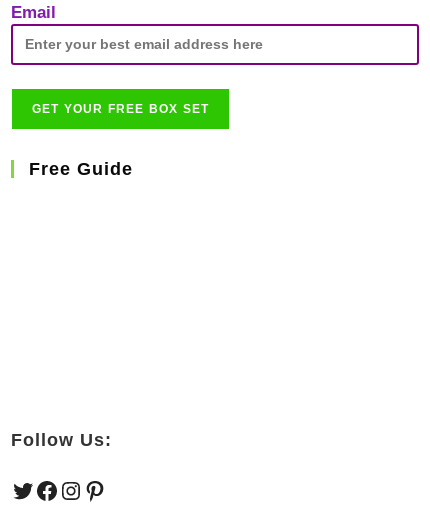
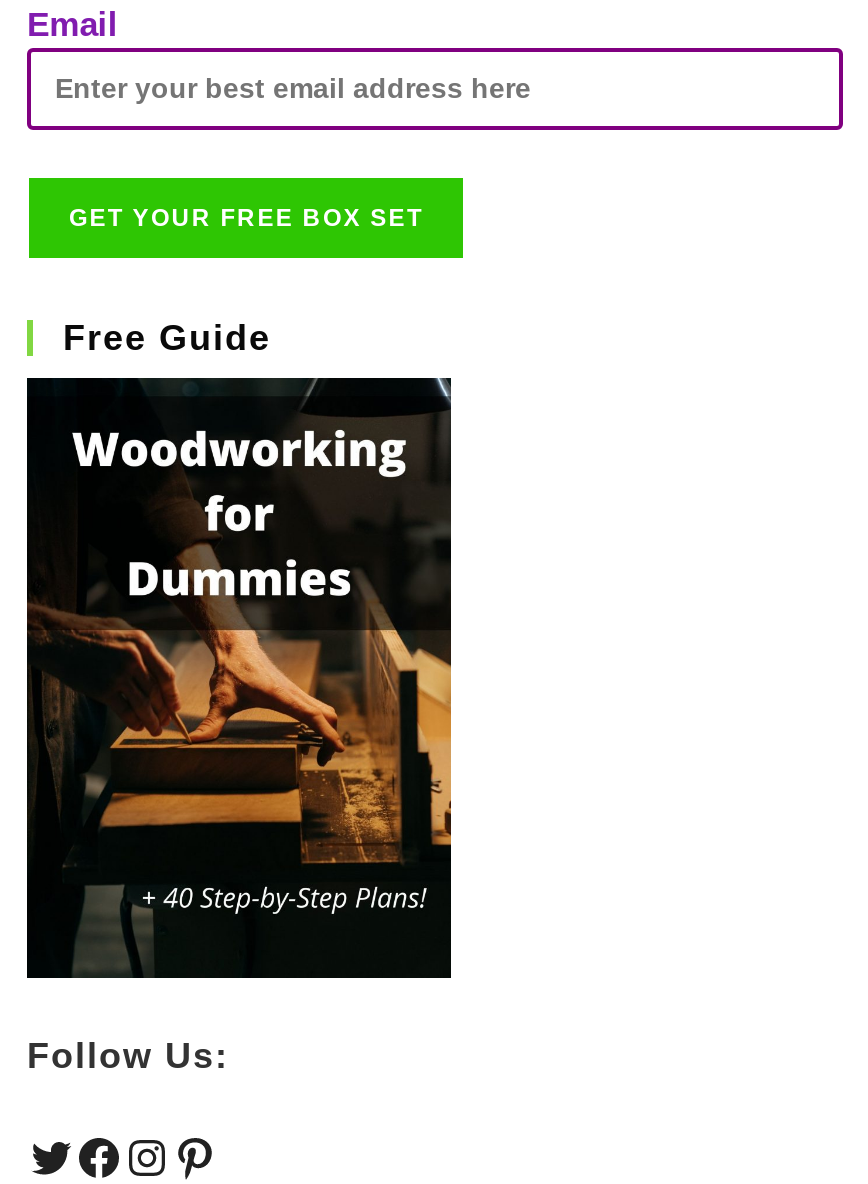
none -> [25,376,453,982] [image]

